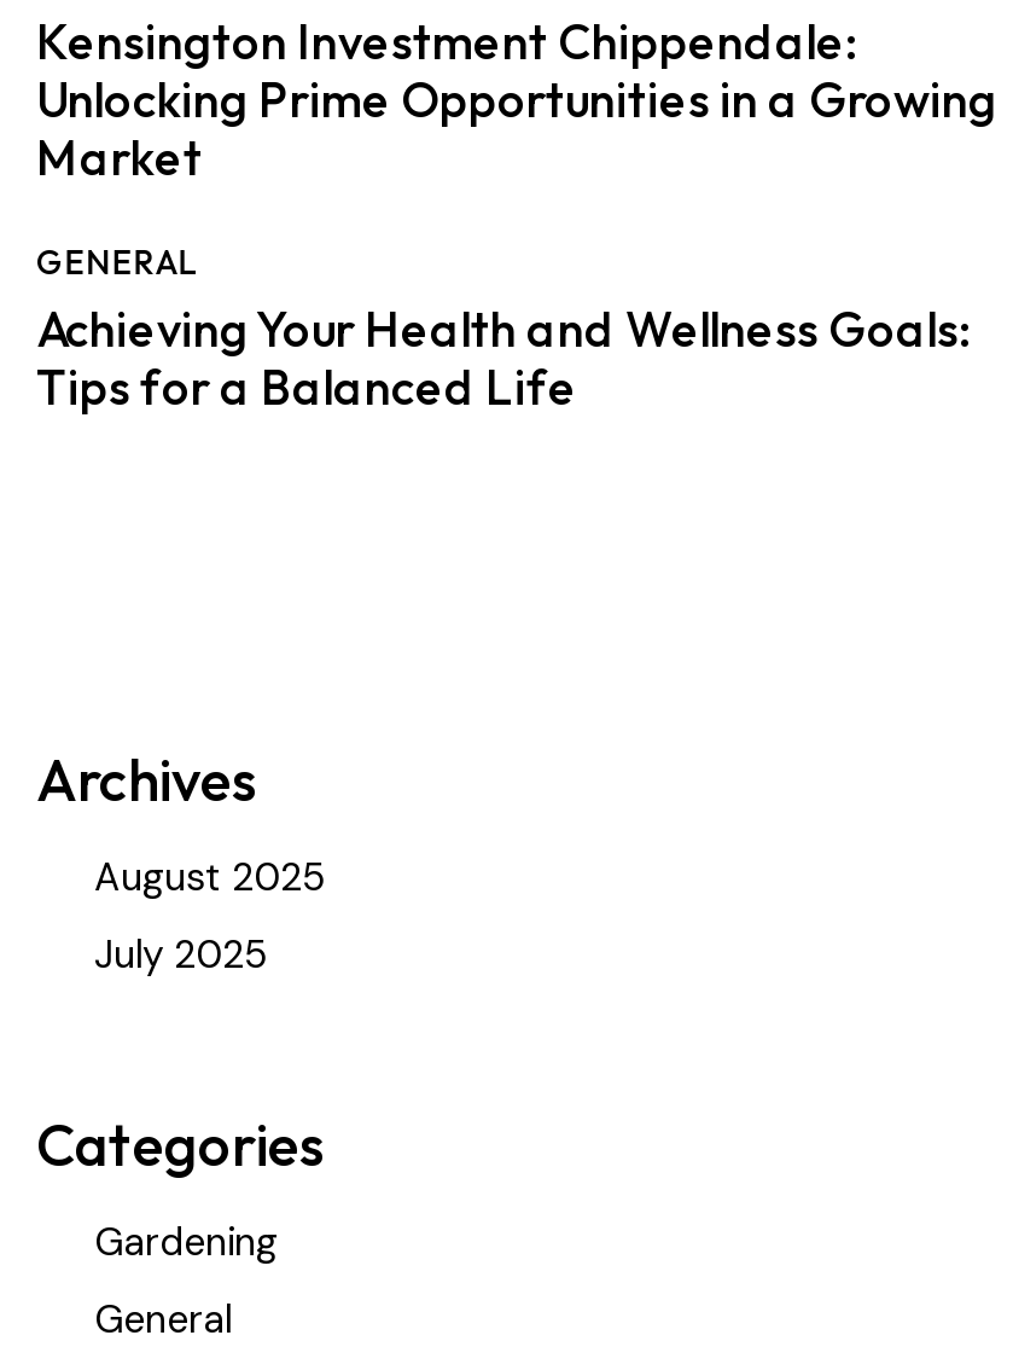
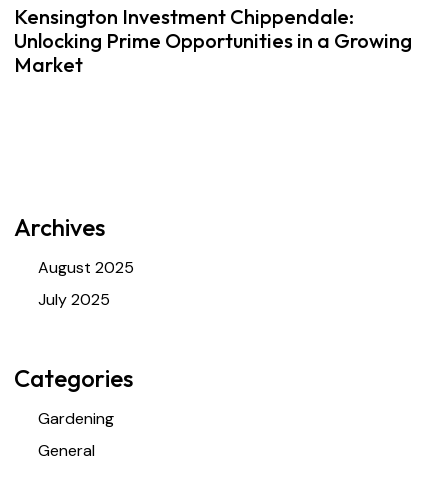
[36,239,971,417] GENERAL | Achieving Your Health and Wellness Goals: | Tips for a Balanced Life -> none

